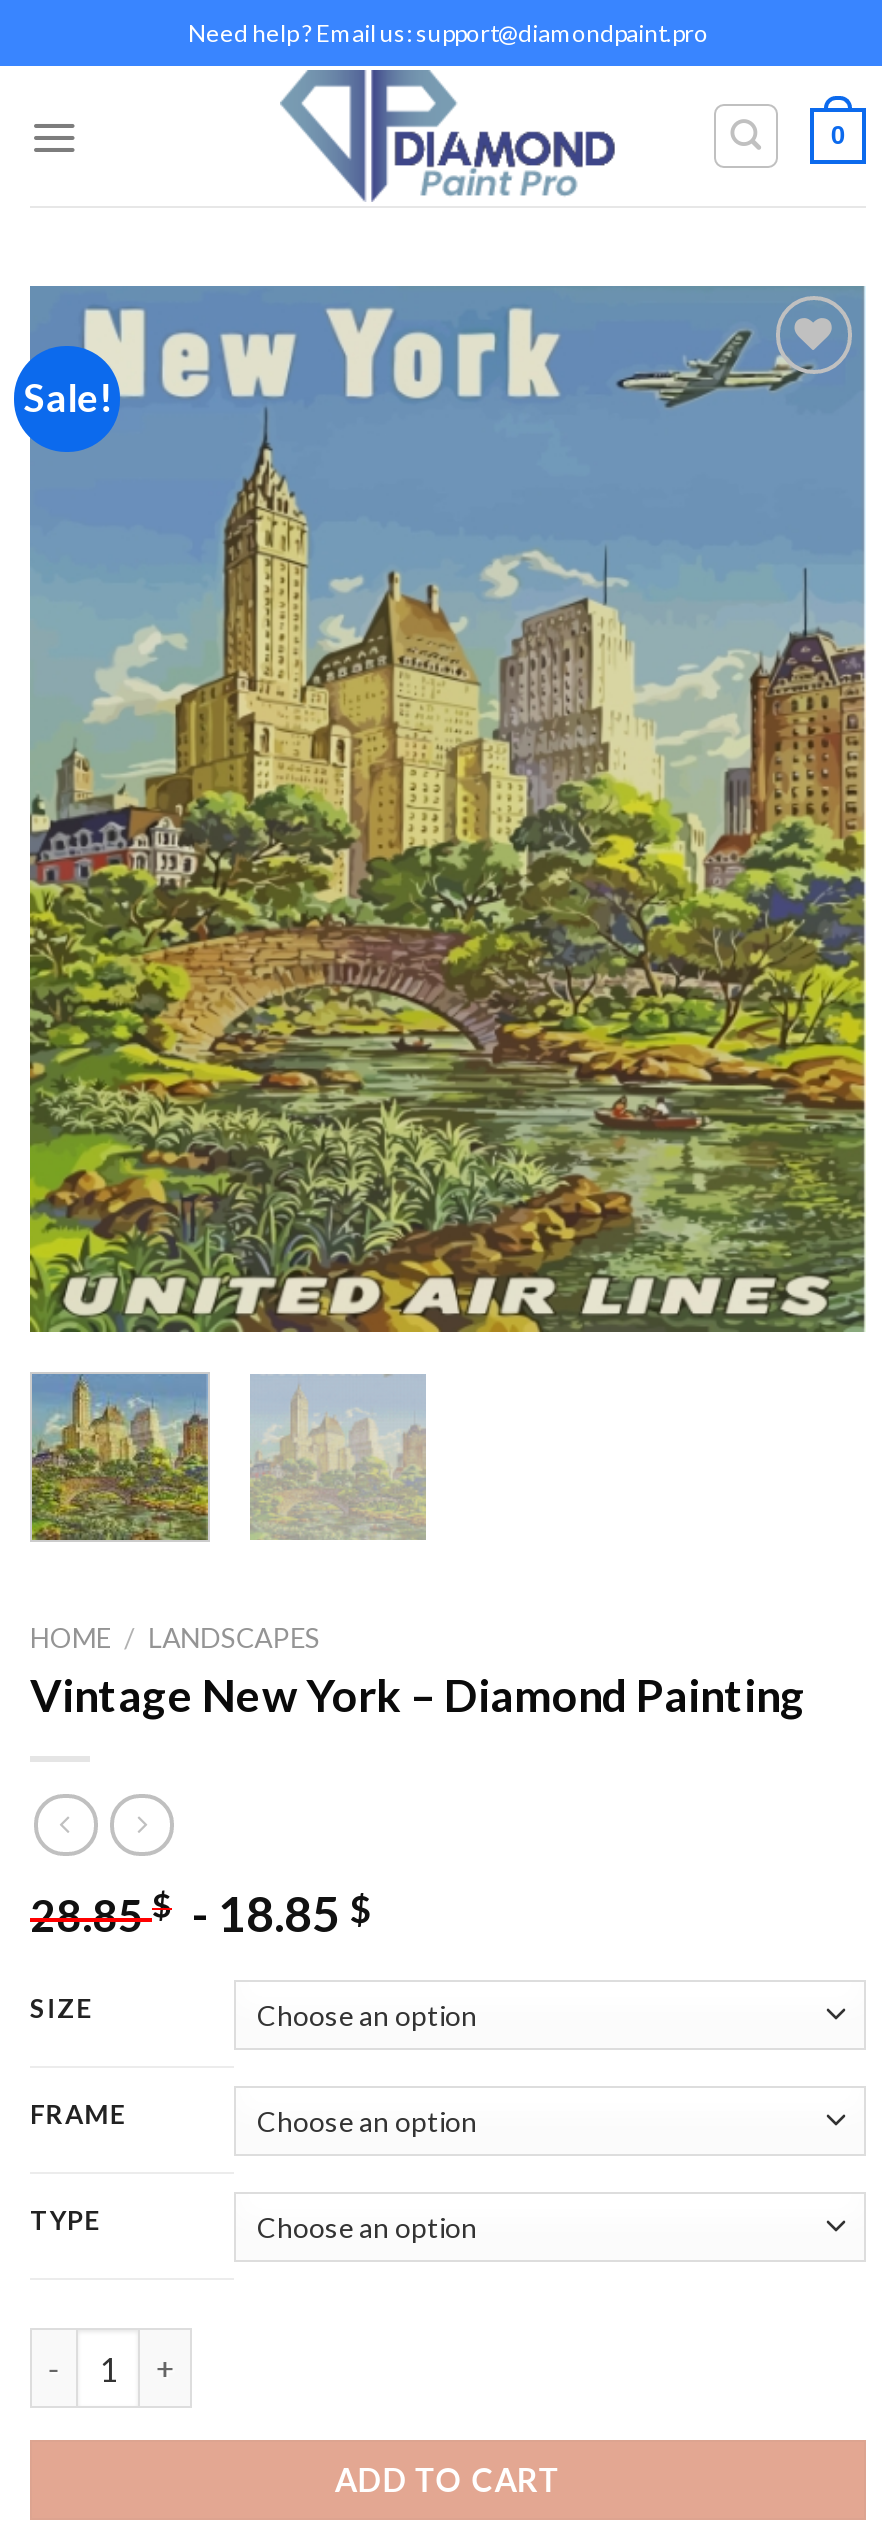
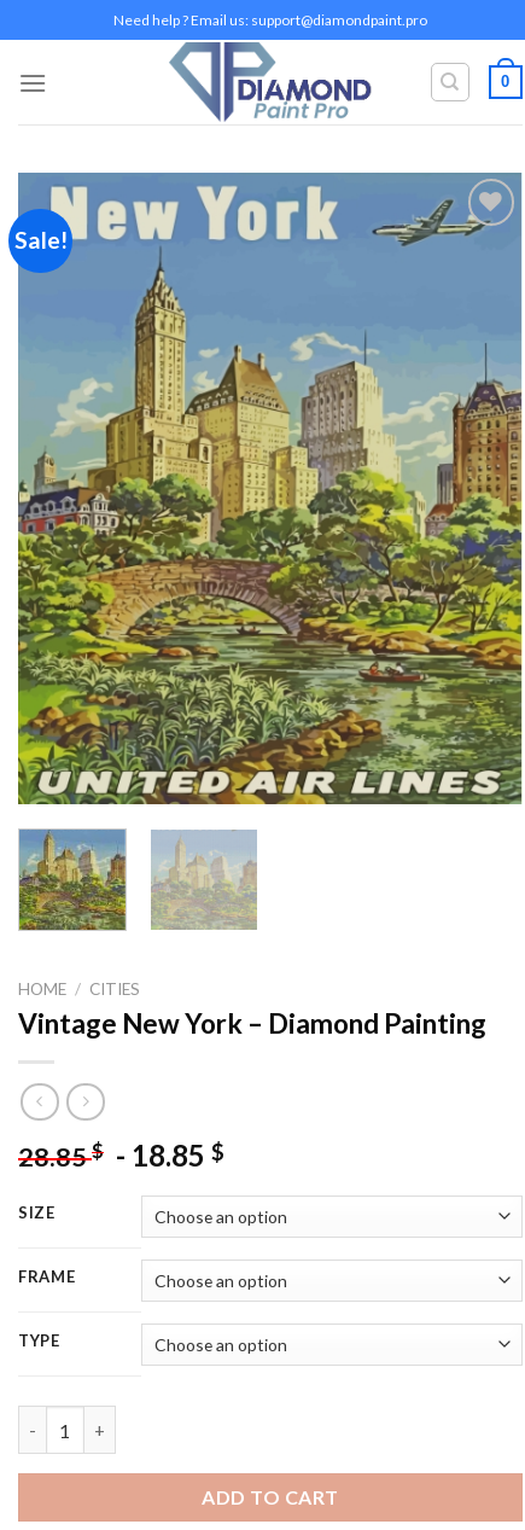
[30,1621,320,1653] HOME / LANDSCAPES -> [18,979,140,998] HOME / CITIES

